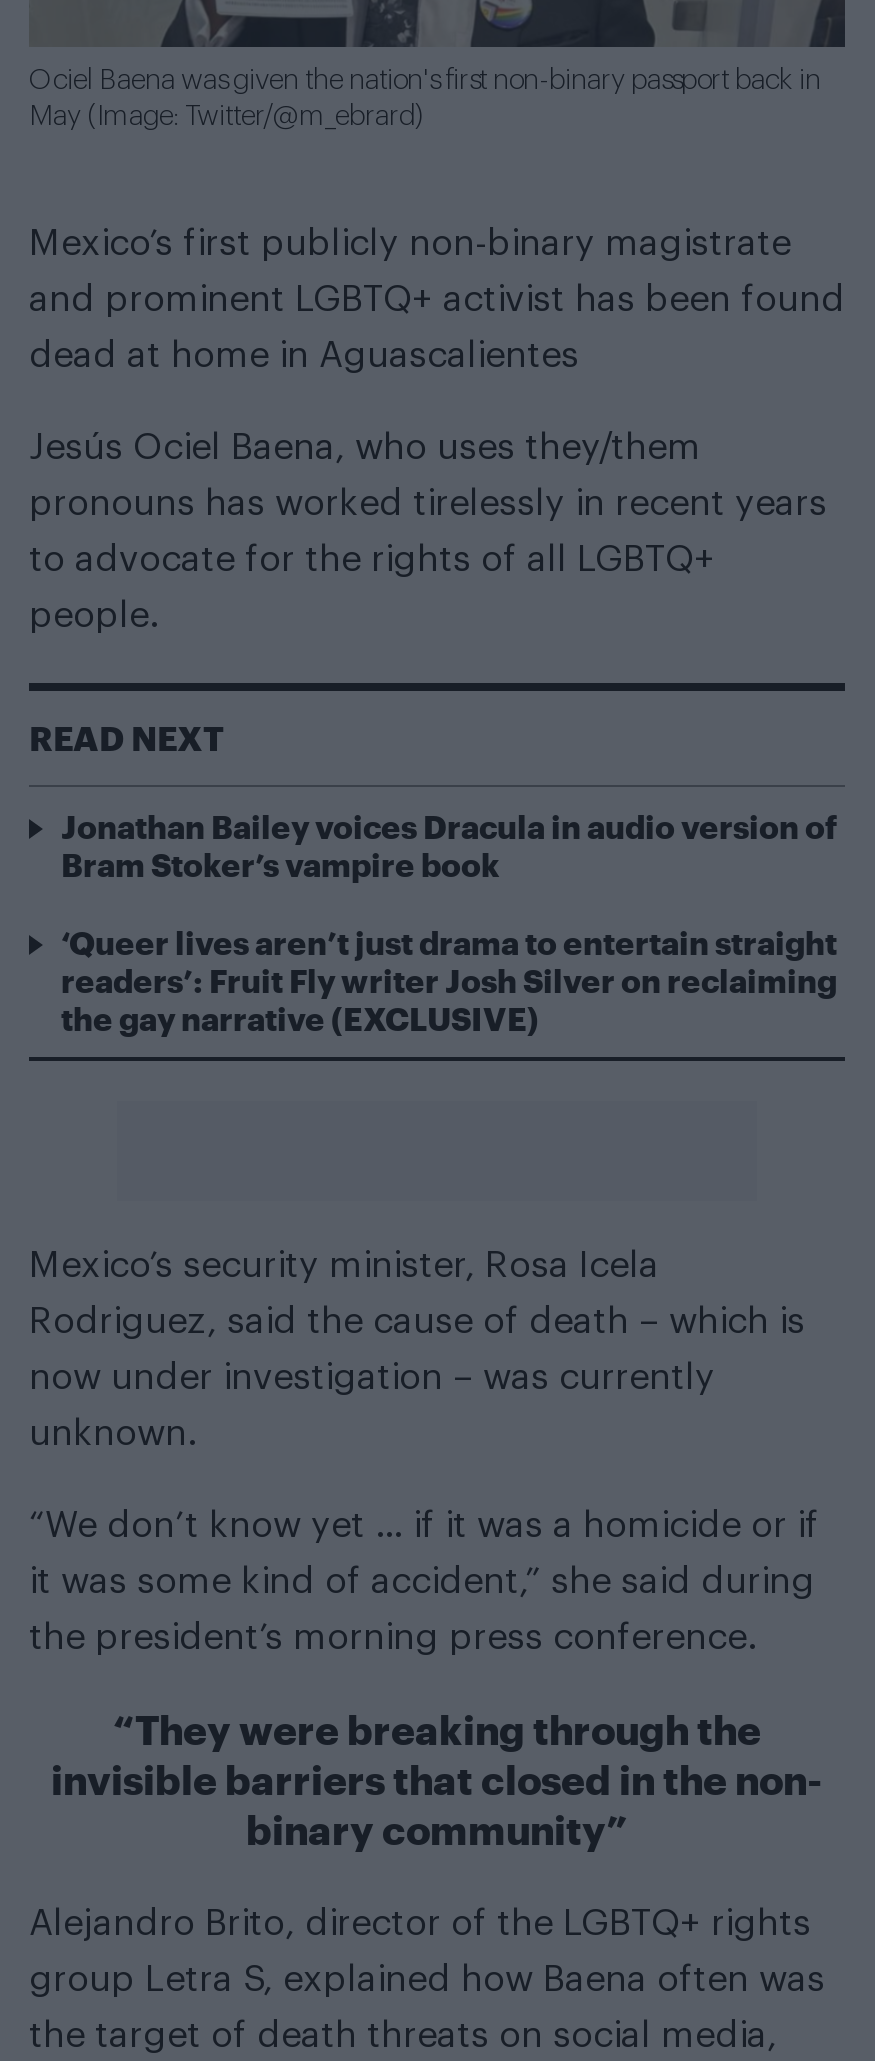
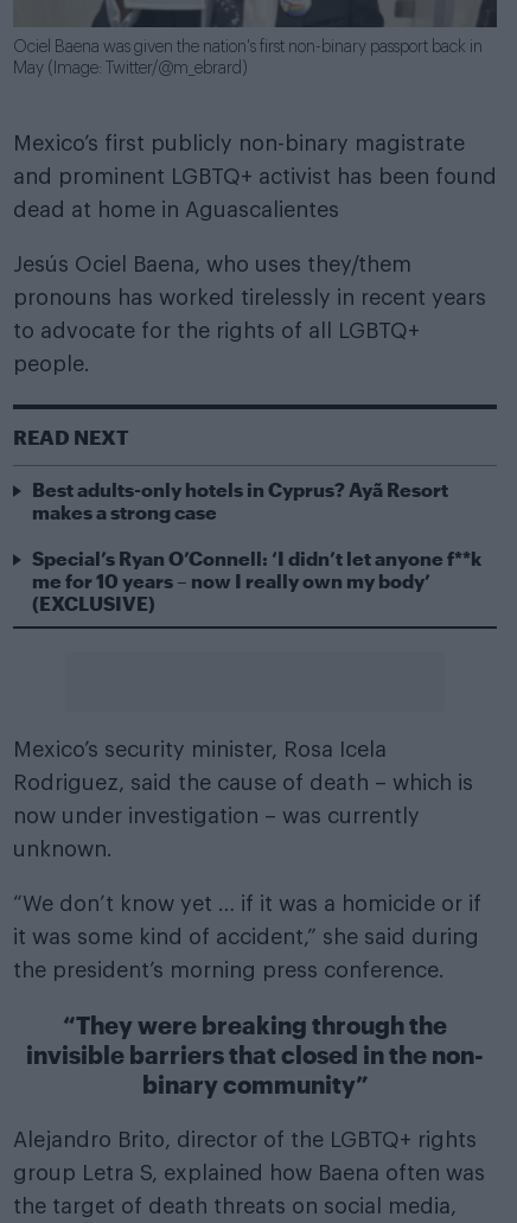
[61,806,837,882] Jonathan Bailey voices Dracula in audio version of | Bram Stoker’s vampire book -> [32,478,448,523] Best adults-only hotels in Cyprus? Ayã Resort | makes a strong case
[61,922,837,1036] ‘Queer lives aren’t just drama to entertain straight | readers’: Fruit Fly writer Josh Silver on reclaiming | the gay narrative (EXCLUSIVE) -> [32,547,481,614] Special’s Ryan O’Connell: ‘I didn’t let anyone f**k | me for 10 years – now I really own my body’ | (EXCLUSIVE)

